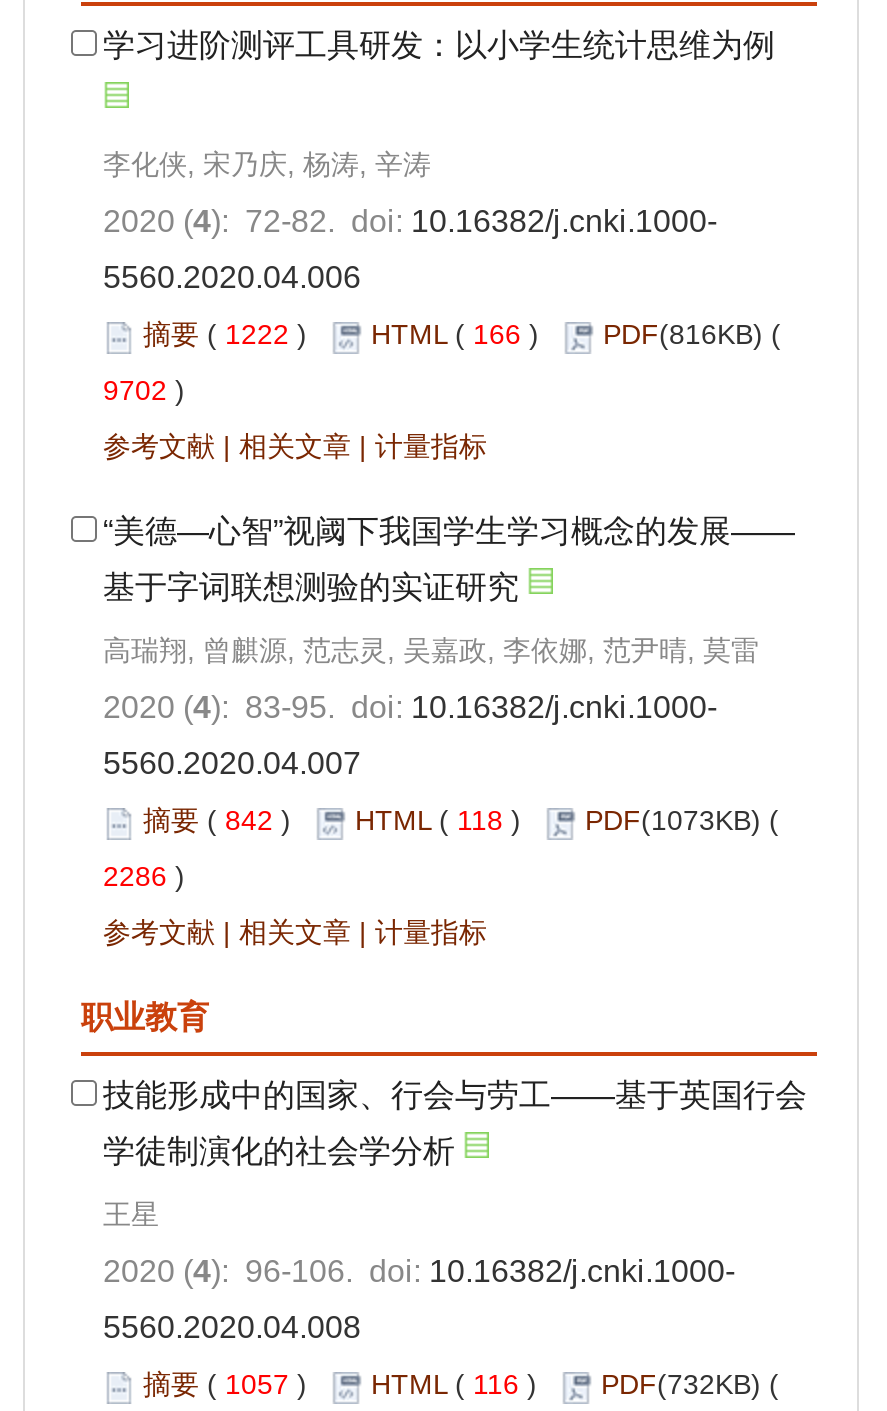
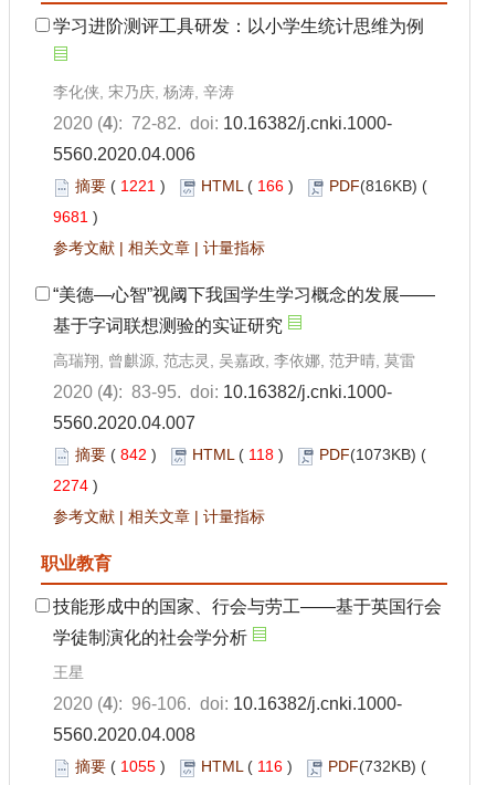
[143,318,781,350] 摘要(1222) HTML (166) PDF(816KB) ( -> [75,177,427,195] 摘要(1221) HTML (166) PDF(816KB) (
[103,374,201,406] 9702) -> [53,208,107,226] 9681)
[103,860,201,892] 2286) -> [53,477,107,494] 2274)
[143,1368,779,1400] 摘要(1057) HTML (116) PDF(732KB) ( -> [75,758,426,775] 摘要(1055) HTML (116) PDF(732KB) (

